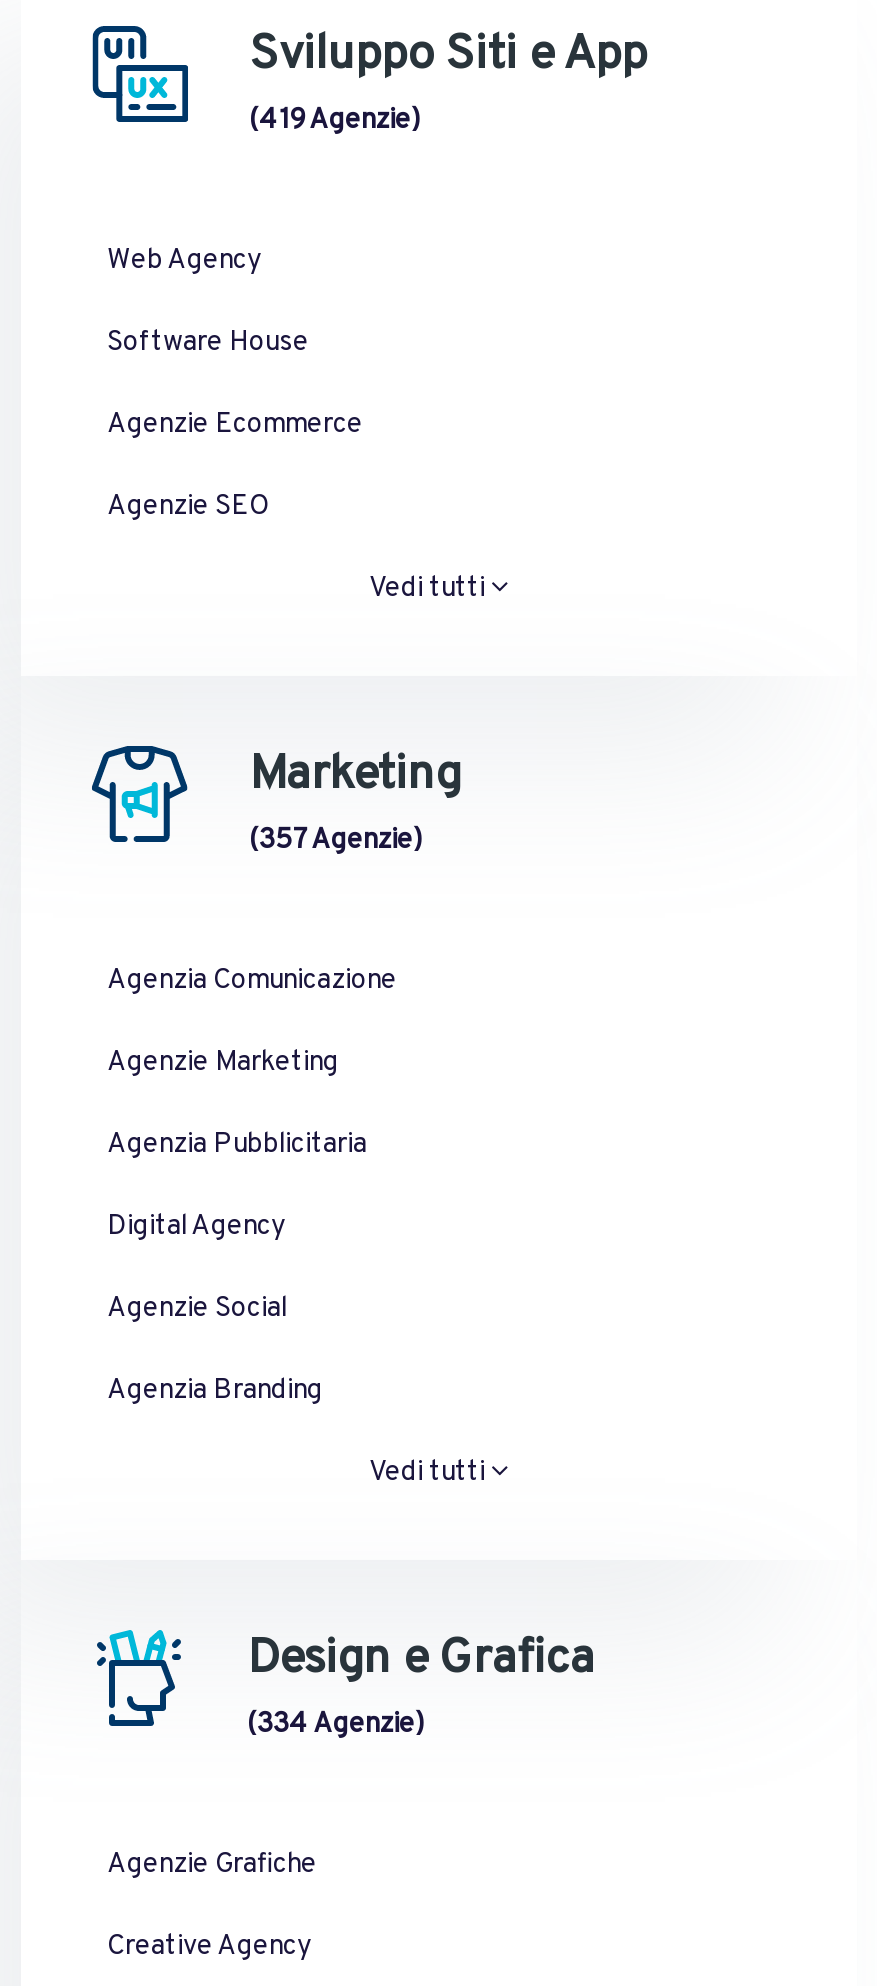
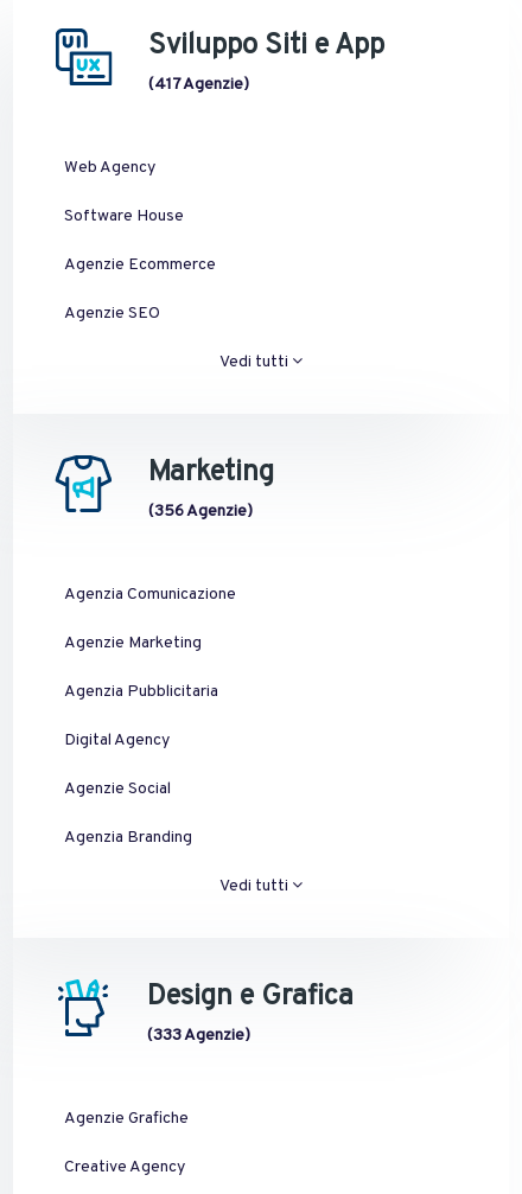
[249,104,421,138] (419 Agenzie) -> [148,75,249,95] (417 Agenzie)
[249,824,423,858] (357 Agenzie) -> [148,502,253,522] (356 Agenzie)
[247,1708,425,1742] (334 Agenzie) -> [147,1026,250,1046] (333 Agenzie)

